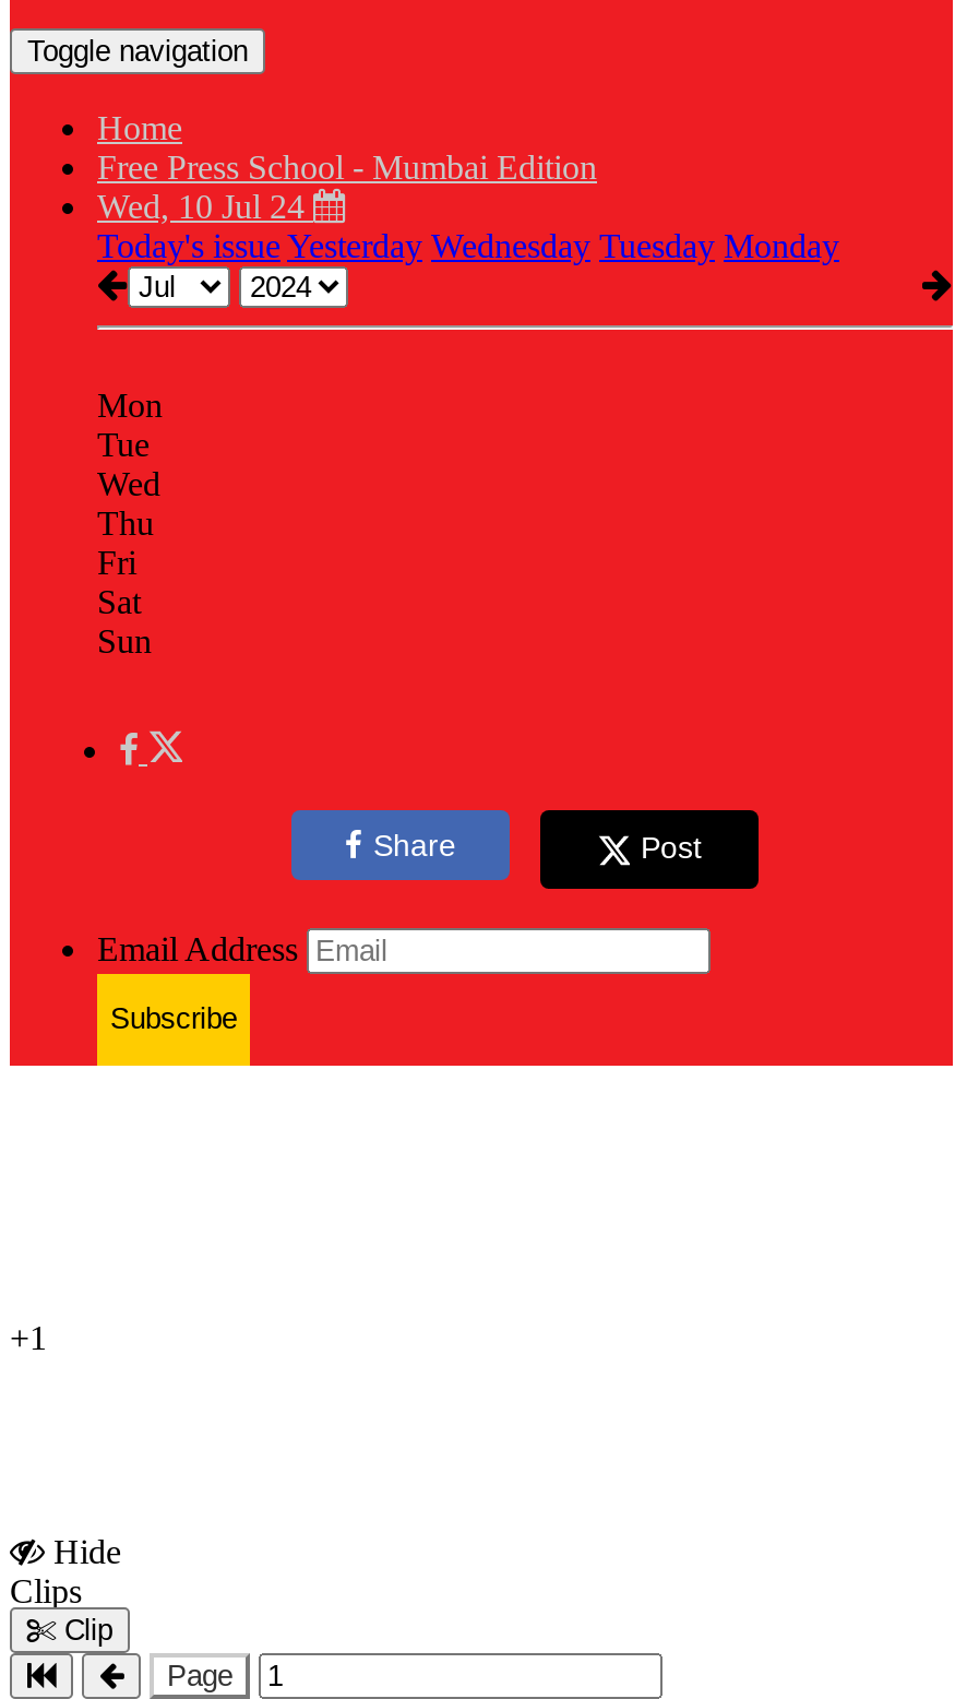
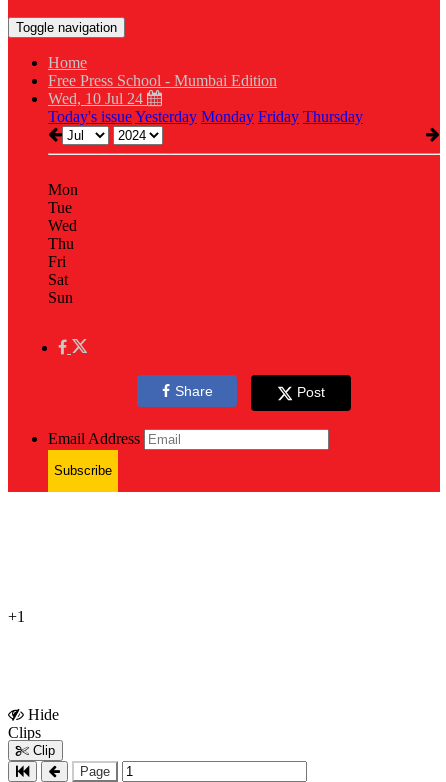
[97,227,839,264] Today's issue Yesterday Wednesday Tuesday Monday -> [48,108,363,125] Today's issue Yesterday Monday Friday Thursday

